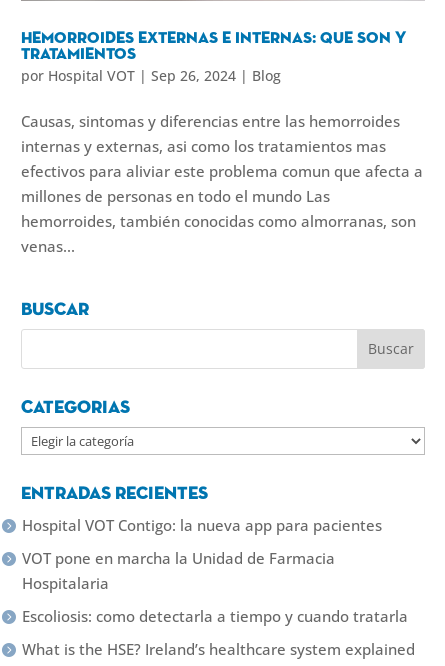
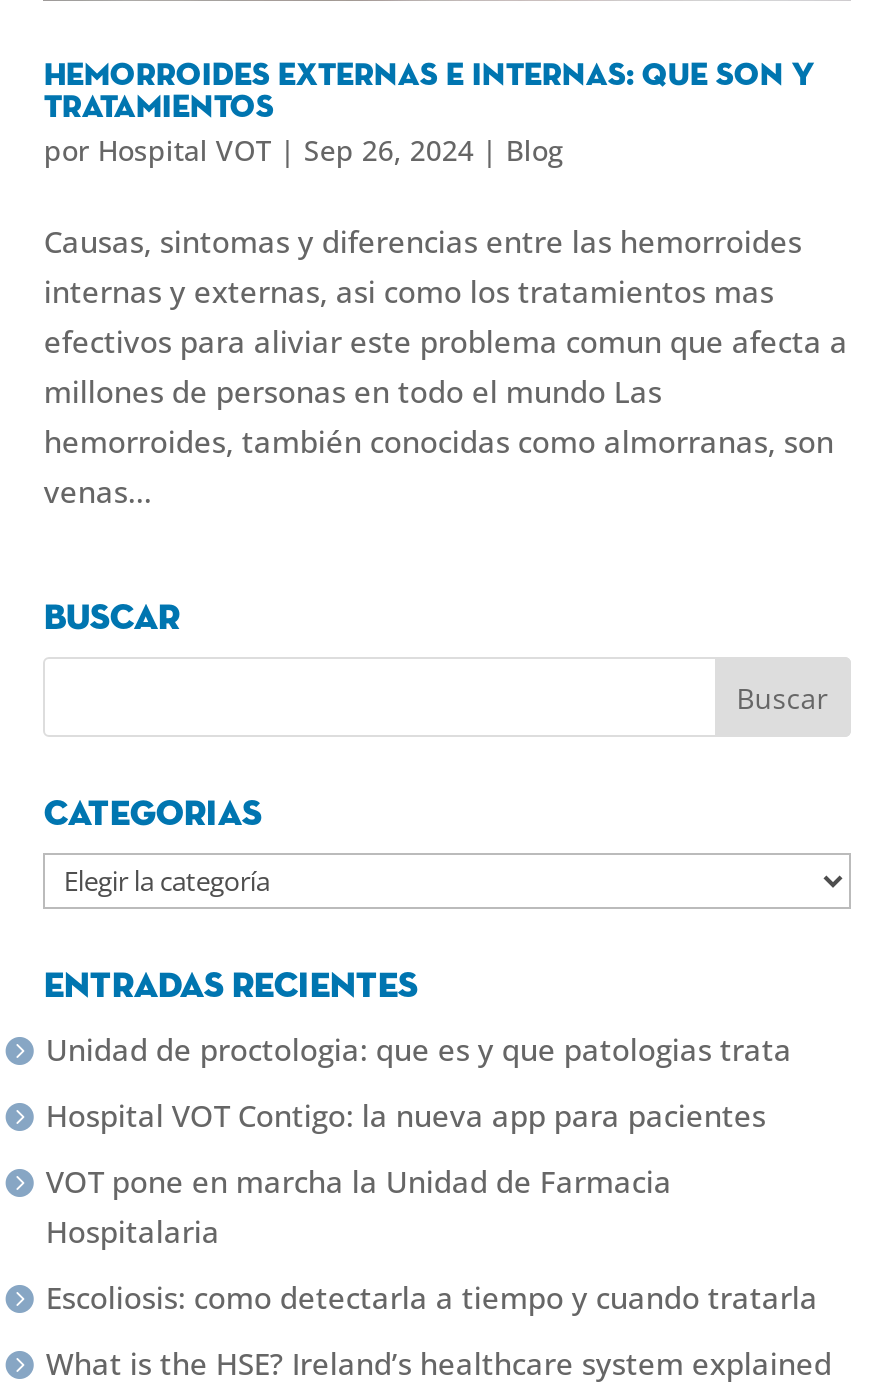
none -> [46,1029,792,1069] Unidad de proctologia: que es y que patologias trata

